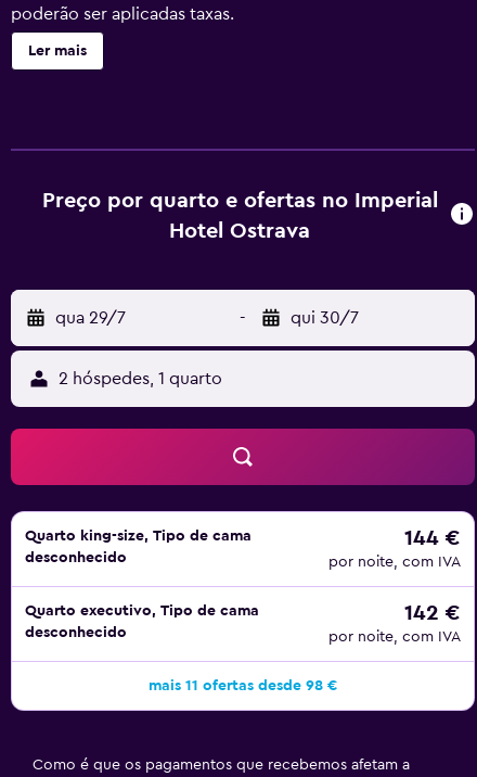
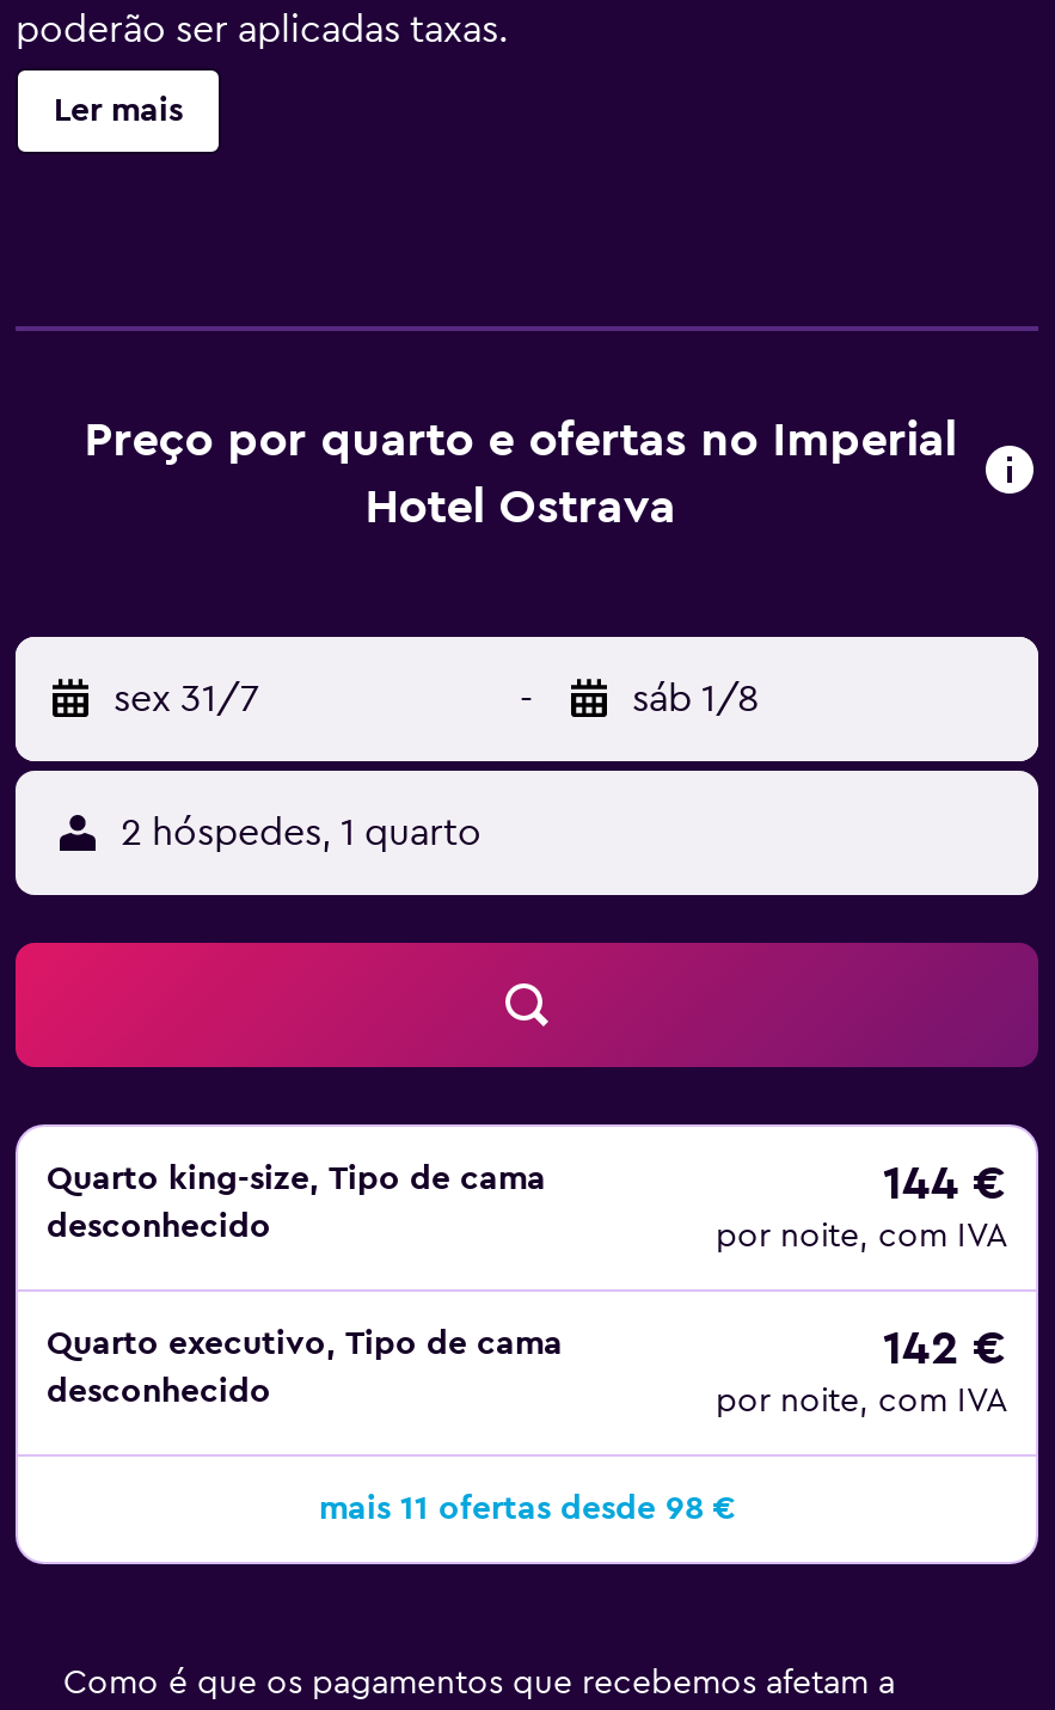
[55,309,126,327] qua 29/7 -> [114,680,259,718] sex 31/7
[291,309,359,327] qui 30/7 -> [632,680,759,718] sáb 1/8

